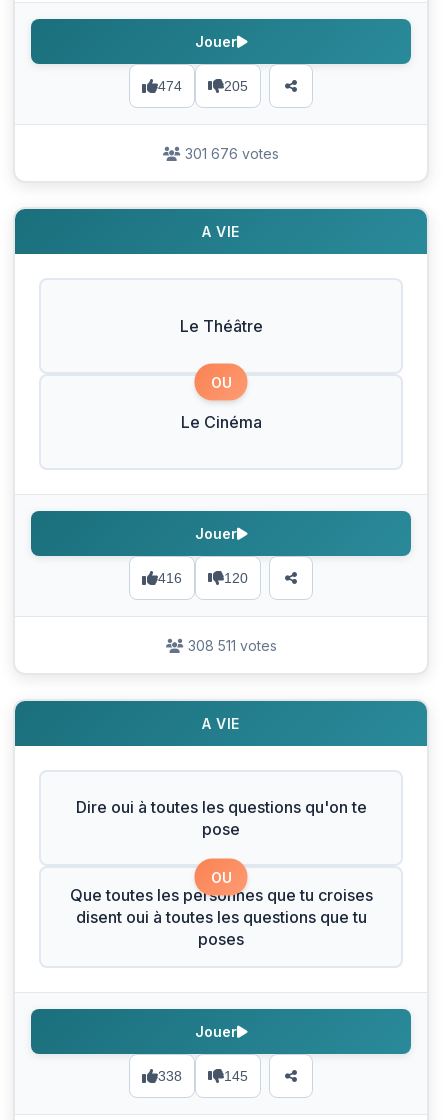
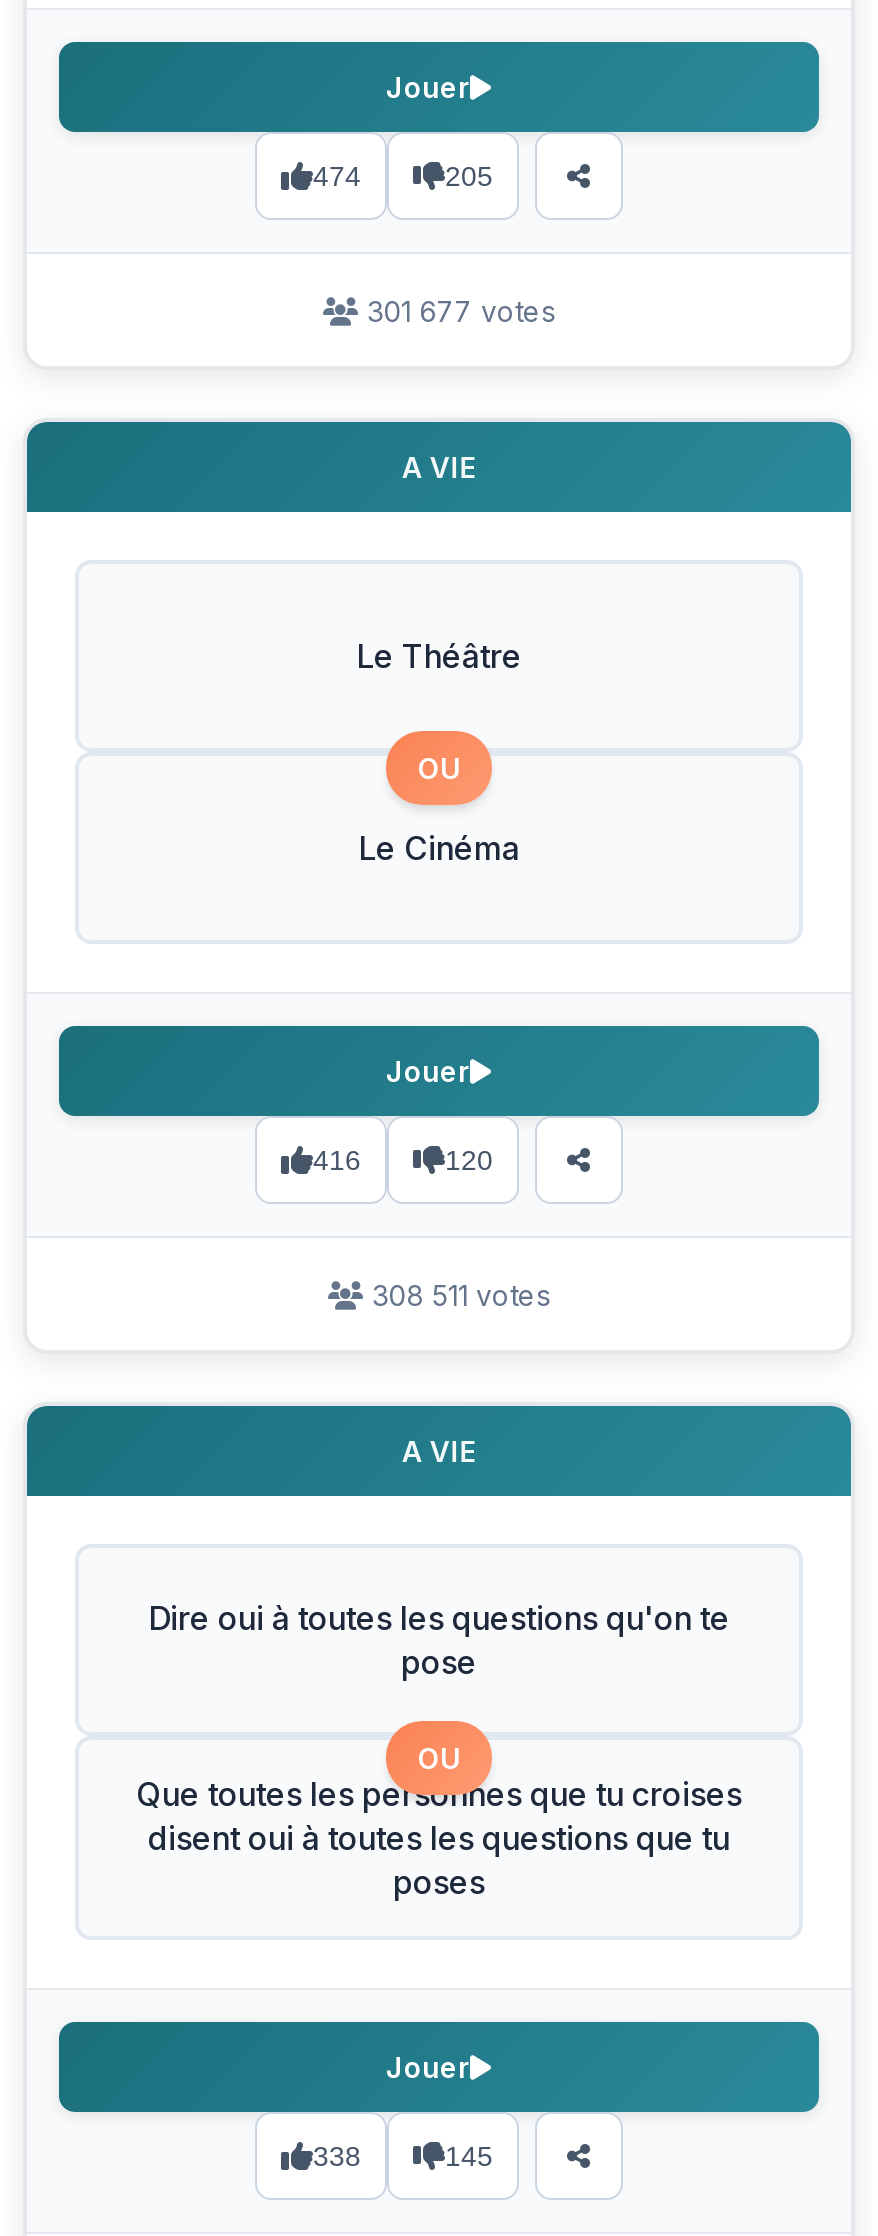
[185,145,279,162] 301 676 votes -> [367,294,555,328] 301 677 votes

